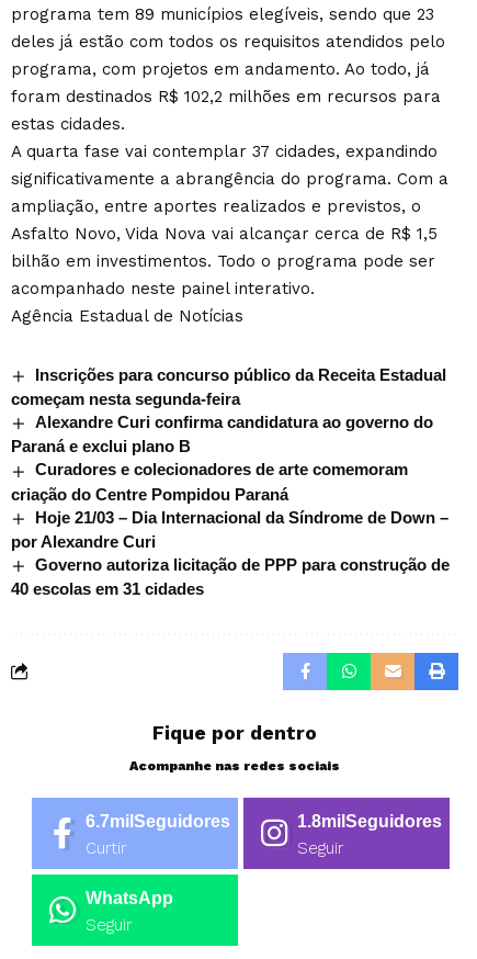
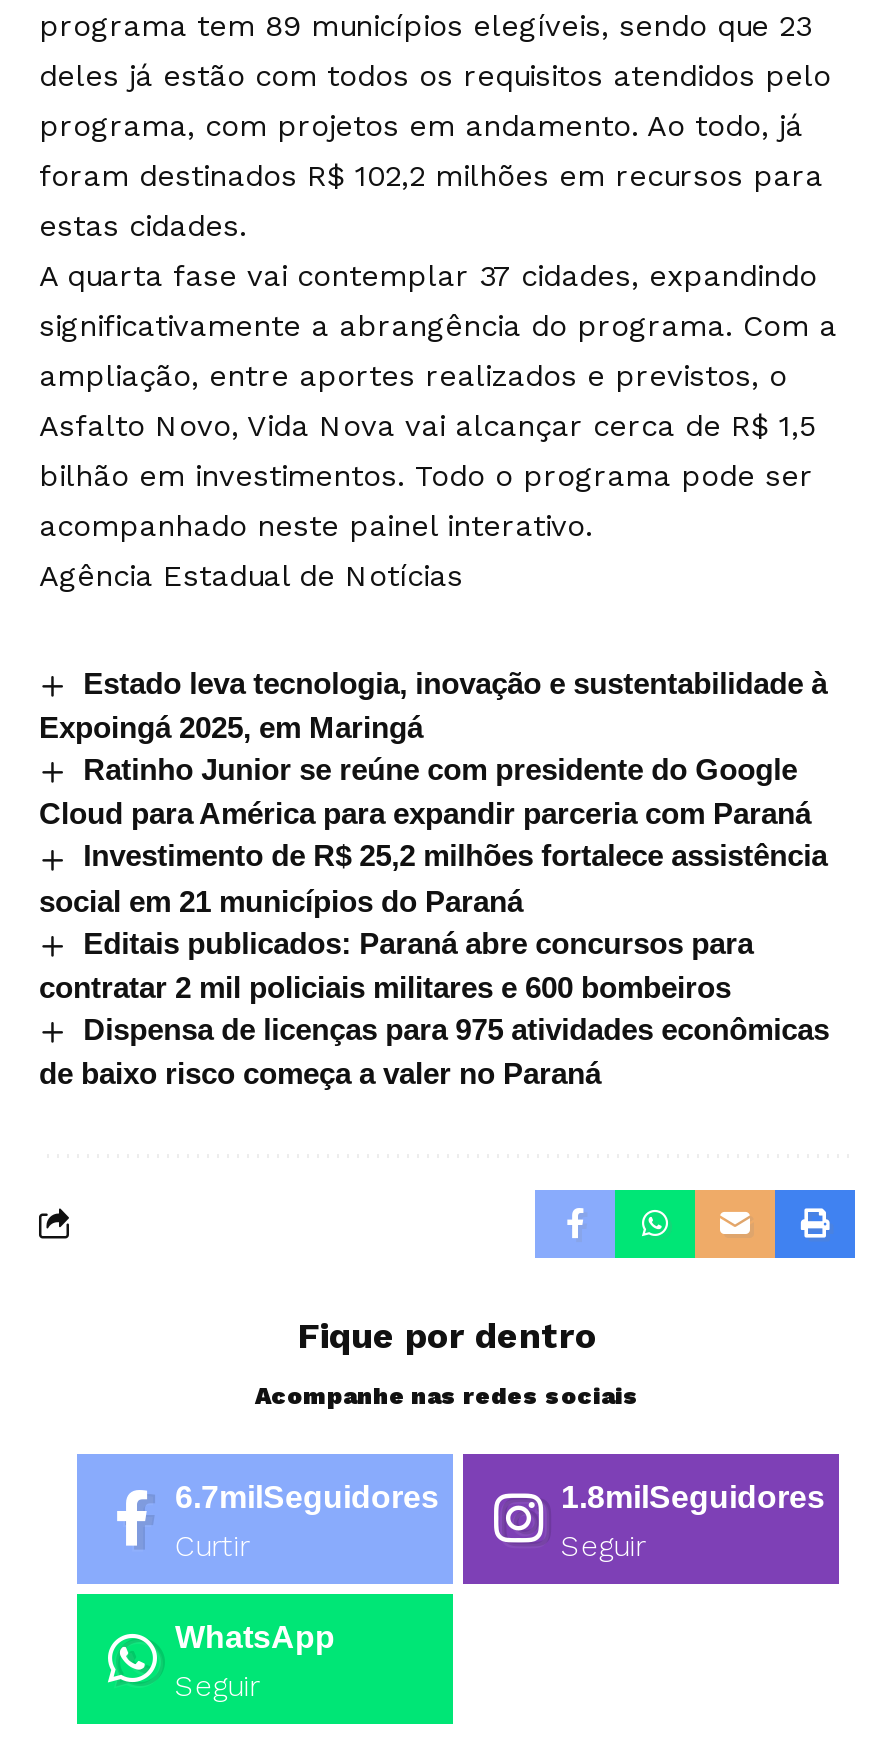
[11,366,450,598] Inscrições para concurso público da Receita Estadual | começam nesta segunda-feira | Alexandre Curi confirma candidatura ao governo do | Paraná e exclui plano B | Curadores e colecionadores de arte comemoram | criação do Centre Pompidou Paraná | Hoje 21/03 – Dia Internacional da Síndrome de Down – | por Alexandre Curi | Governo autoriza licitação de PPP para construção de | 40 escolas em 31 cidades -> [39,667,829,1089] Estado leva tecnologia, inovação e sustentabilidade à | Expoingá 2025, em Maringá | Ratinho Junior se reúne com presidente do Google | Cloud para América para expandir parceria com Paraná | Investimento de R$ 25,2 milhões fortalece assistência | social em 21 municípios do Paraná | Editais publicados: Paraná abre concursos para | contratar 2 mil policiais militares e 600 bombeiros | Dispensa de licenças para 975 atividades econômicas | de baixo risco começa a valer no Paraná

